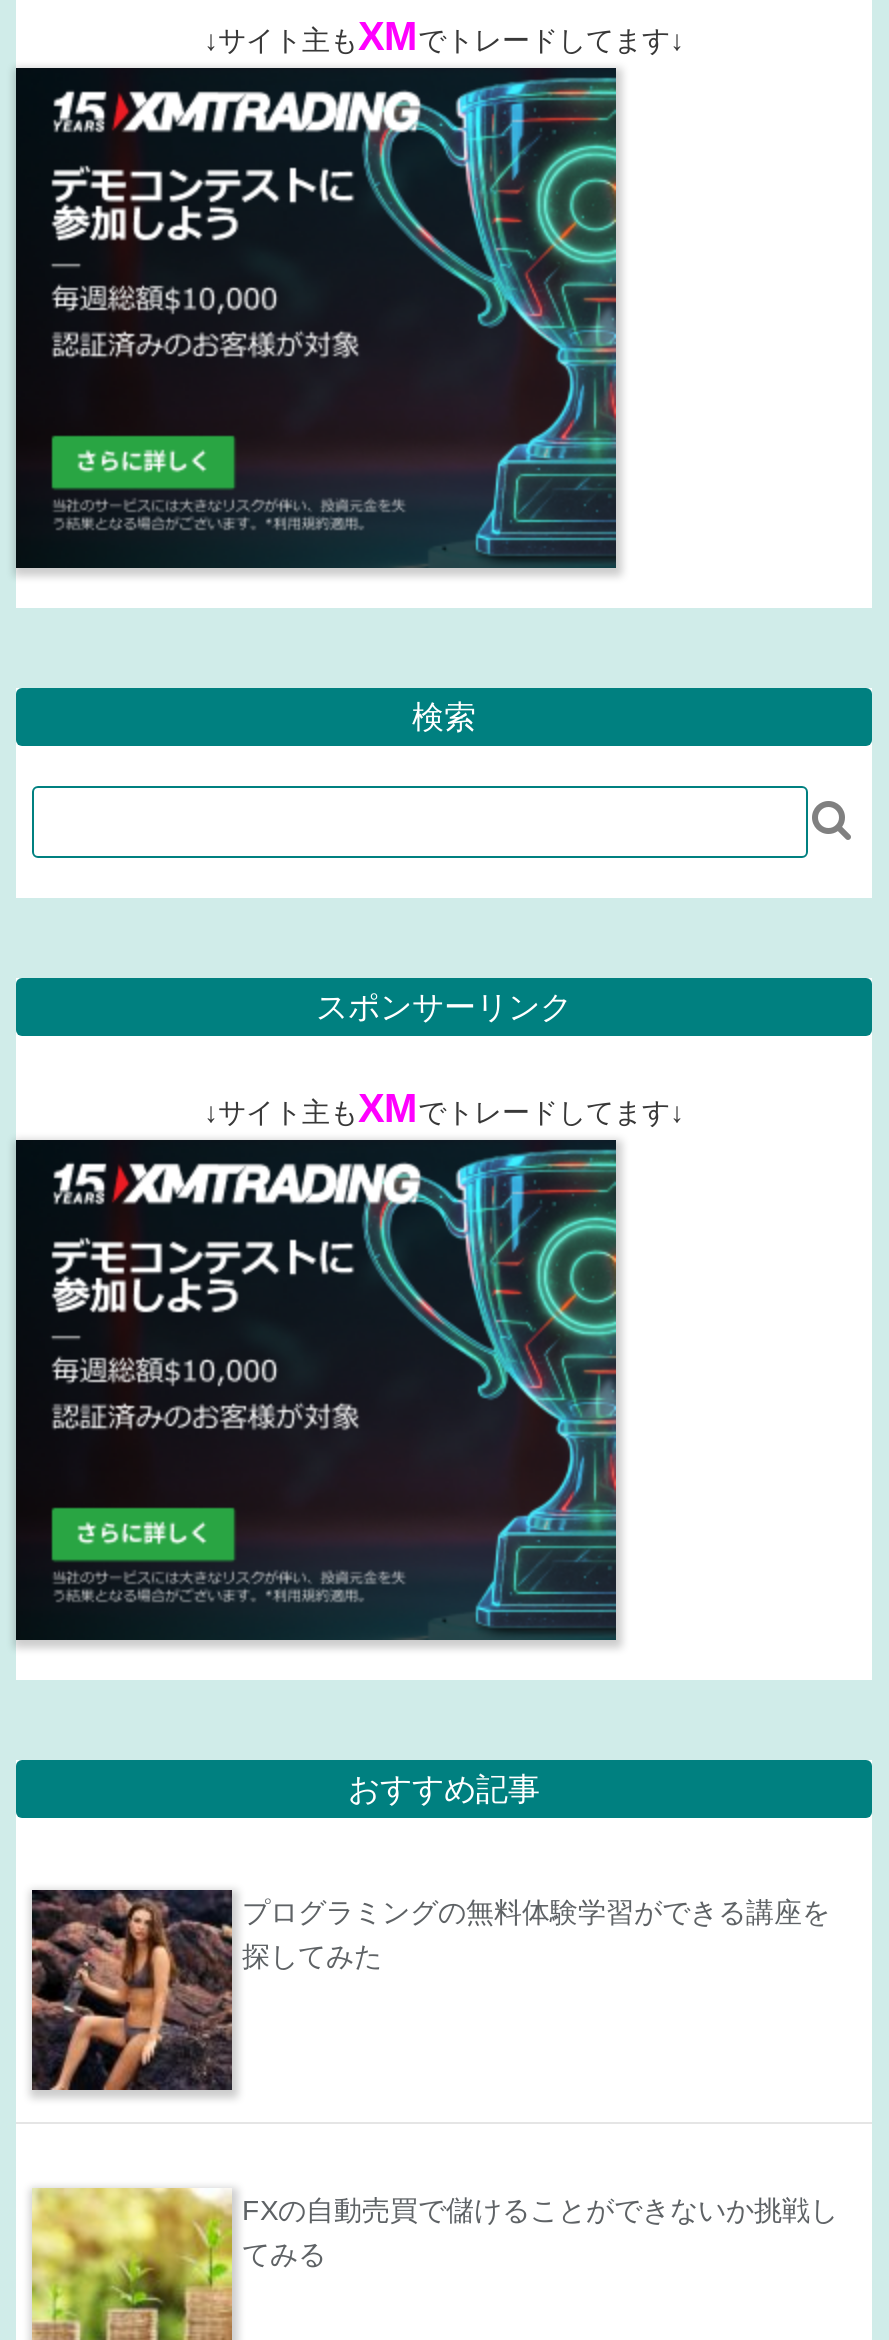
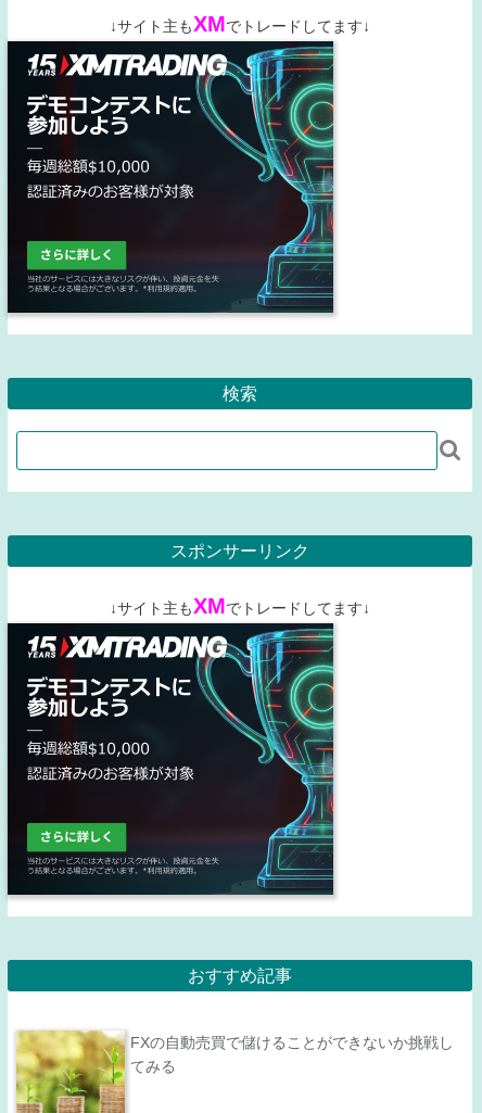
[30,1888,830,2116] [image] | プログラミングの無料体験学習ができる講座を | 探してみた -> none

